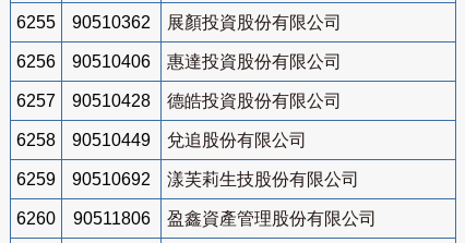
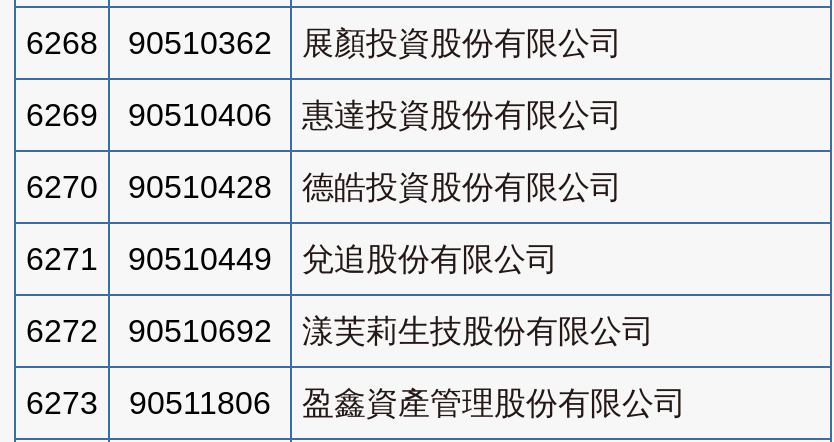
[16,13,342,31] 6255 90510362 展顏投資股份有限公司 -> [26,26,622,60] 6268 90510362 展顏投資股份有限公司
[16,52,342,71] 6256 90510406 惠達投資股份有限公司 -> [26,98,622,132] 6269 90510406 惠達投資股份有限公司
[16,91,342,110] 6257 90510428 德皓投資股份有限公司 -> [26,170,622,204] 6270 90510428 德皓投資股份有限公司
[16,131,307,149] 6258 90510449 兌追股份有限公司 -> [26,242,558,276] 6271 90510449 兌追股份有限公司
[16,170,359,188] 6259 90510692 漾芙莉生技股份有限公司 -> [26,314,654,348] 6272 90510692 漾芙莉生技股份有限公司
[16,209,56,228] 6260 -> [26,386,98,420] 6273

